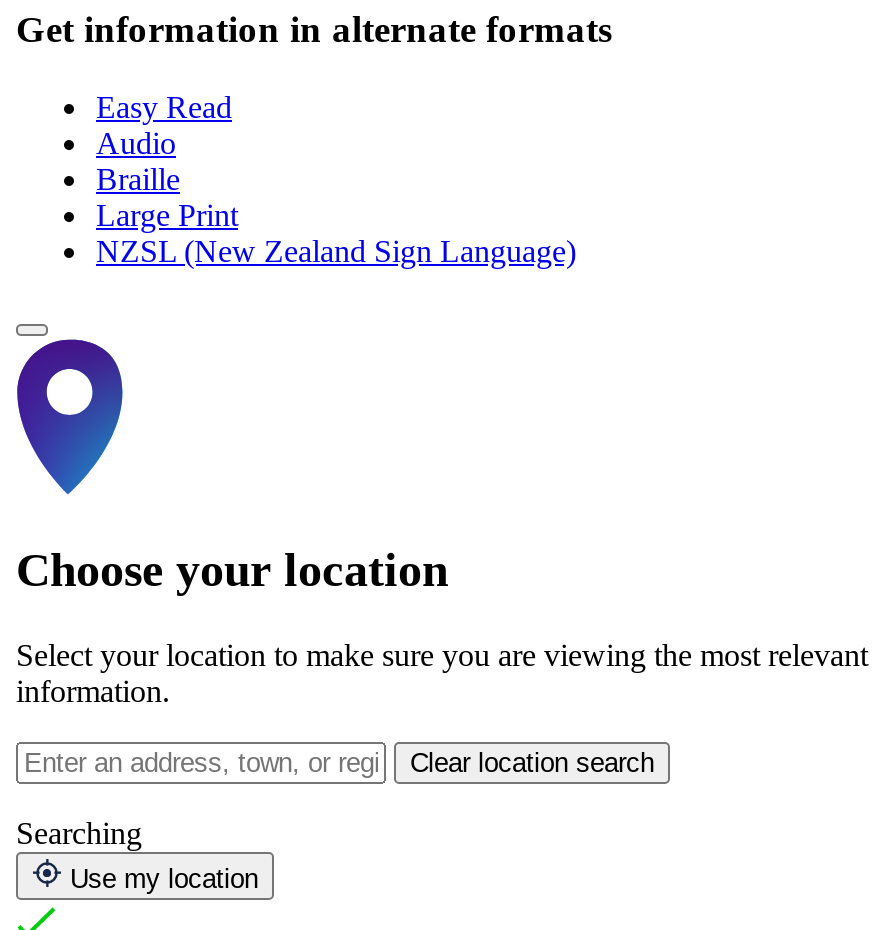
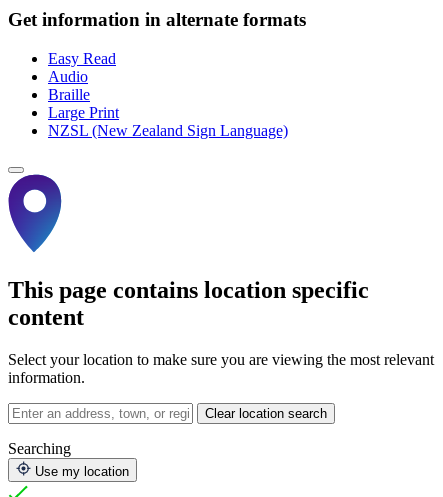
[16,544,448,596] Choose your location -> [8,277,369,330] This page contains location specific | content

